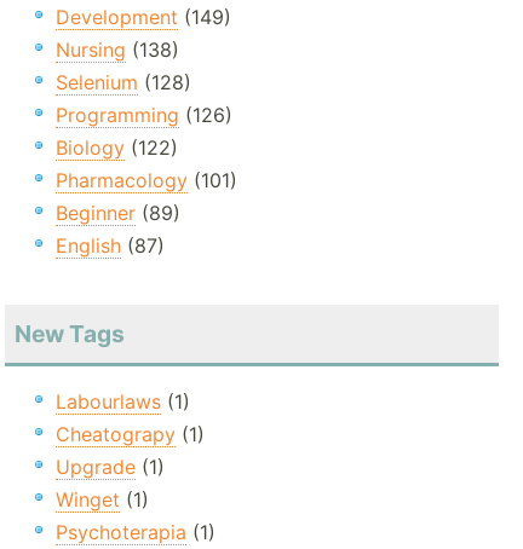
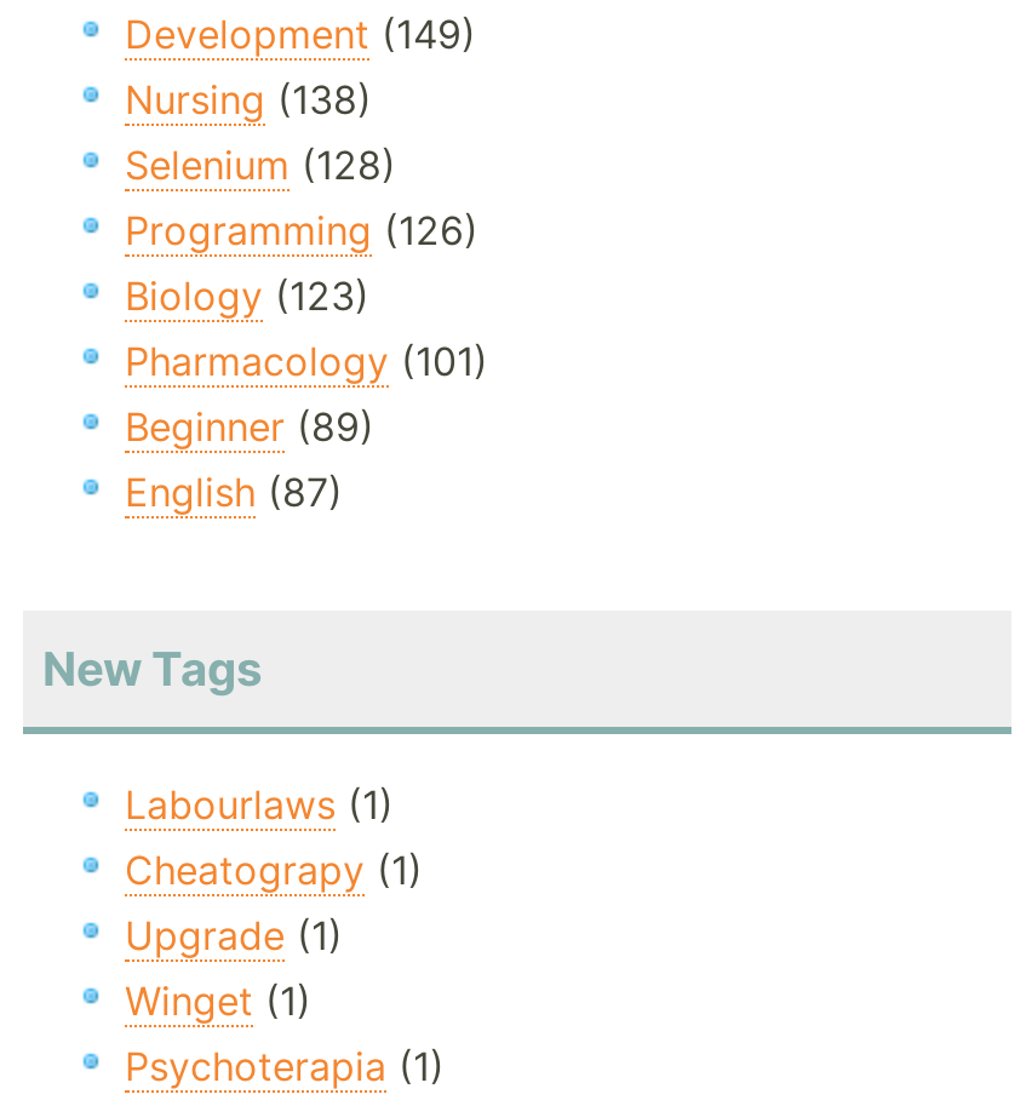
[56,136,178,160] Biology (122) -> [125,272,369,320] Biology (123)

